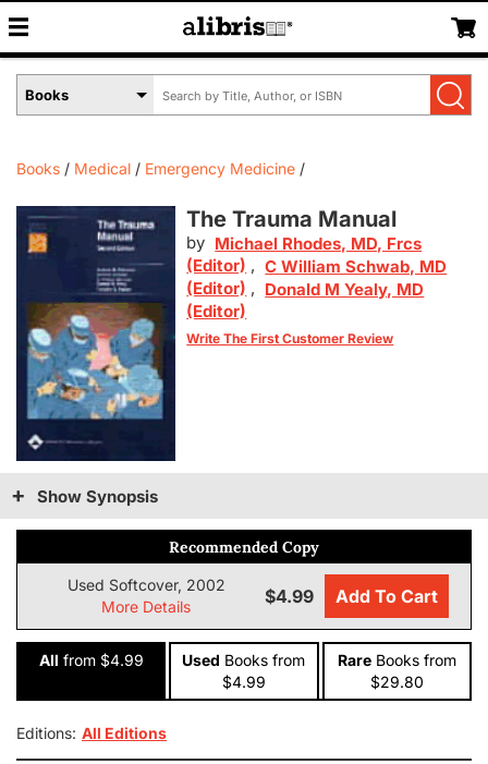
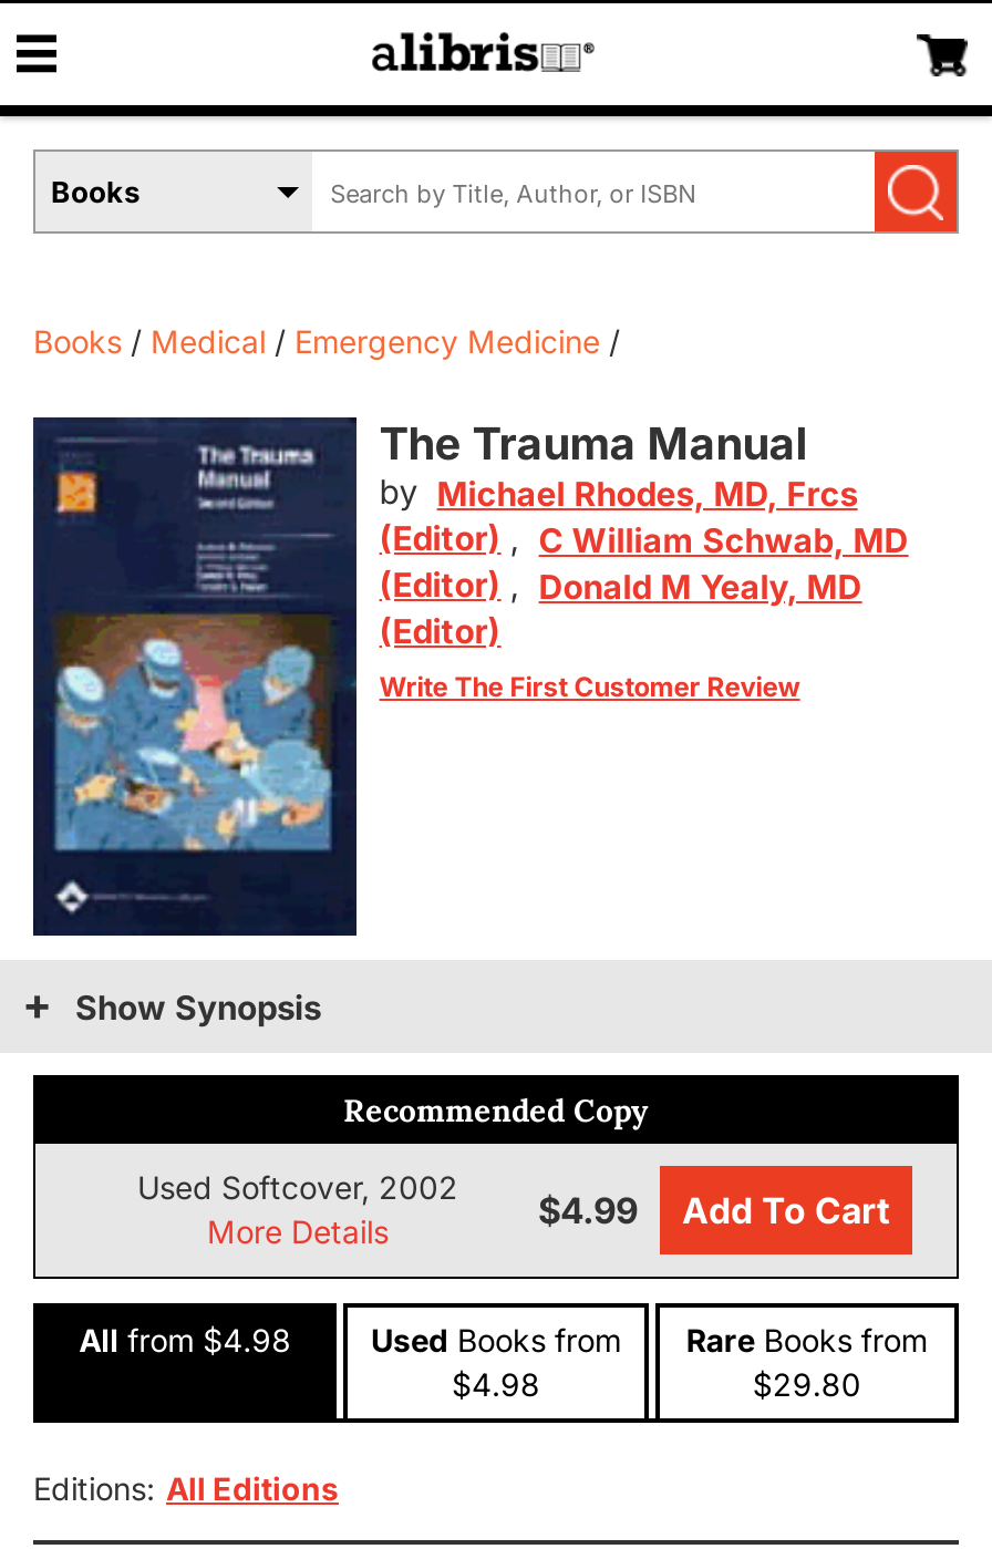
[39,650,143,669] All from $4.99 -> [79,1320,292,1358] All from $4.98
[222,672,266,691] $4.99 -> [452,1365,540,1402] $4.98

